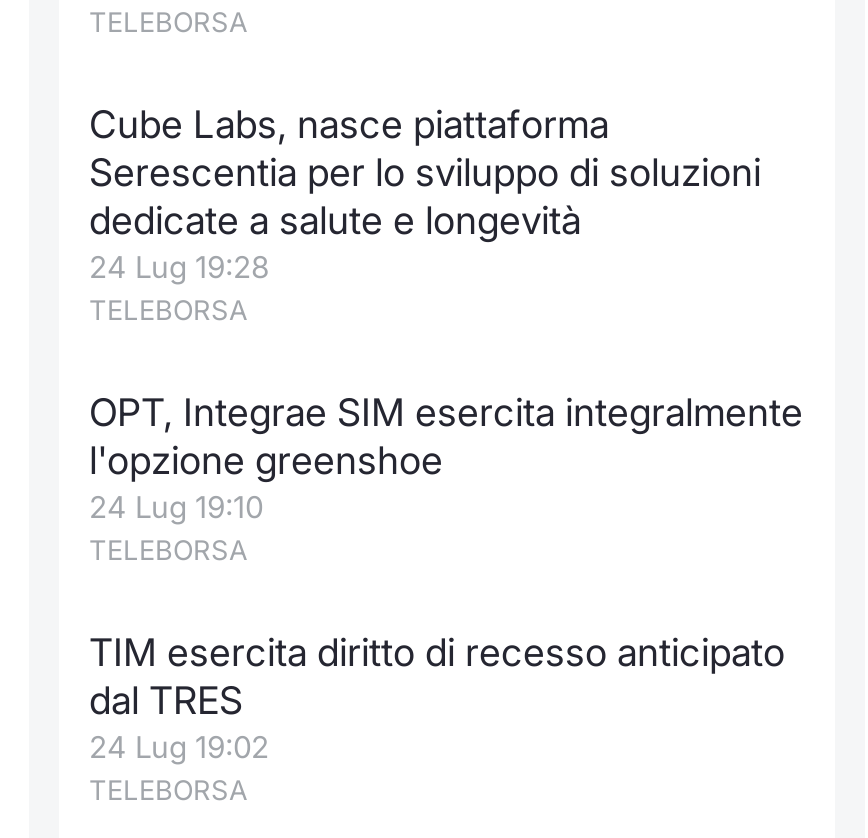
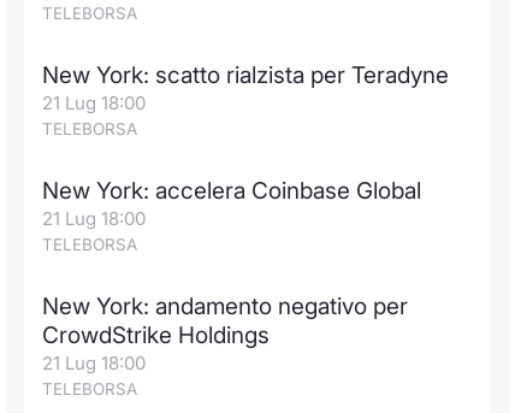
[89,102,761,286] Cube Labs, nasce piattaforma | Serescentia per lo sviluppo di soluzioni | dedicate a salute e longevità | 24 Lug 19:28 -> [42,61,449,114] New York: scatto rialzista per Teradyne | 21 Lug 18:00
[89,390,803,526] OPT, Integrae SIM esercita integralmente | l'opzione greenshoe | 24 Lug 19:10 -> [42,177,421,230] New York: accelera Coinbase Global | 21 Lug 18:00
[89,630,785,766] TIM esercita diritto di recesso anticipato | dal TRES | 24 Lug 19:02 -> [42,293,408,374] New York: andamento negativo per | CrowdStrike Holdings | 21 Lug 18:00

